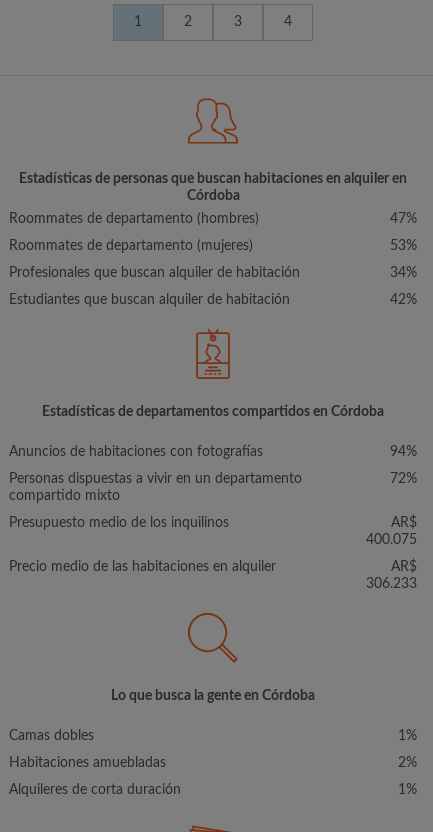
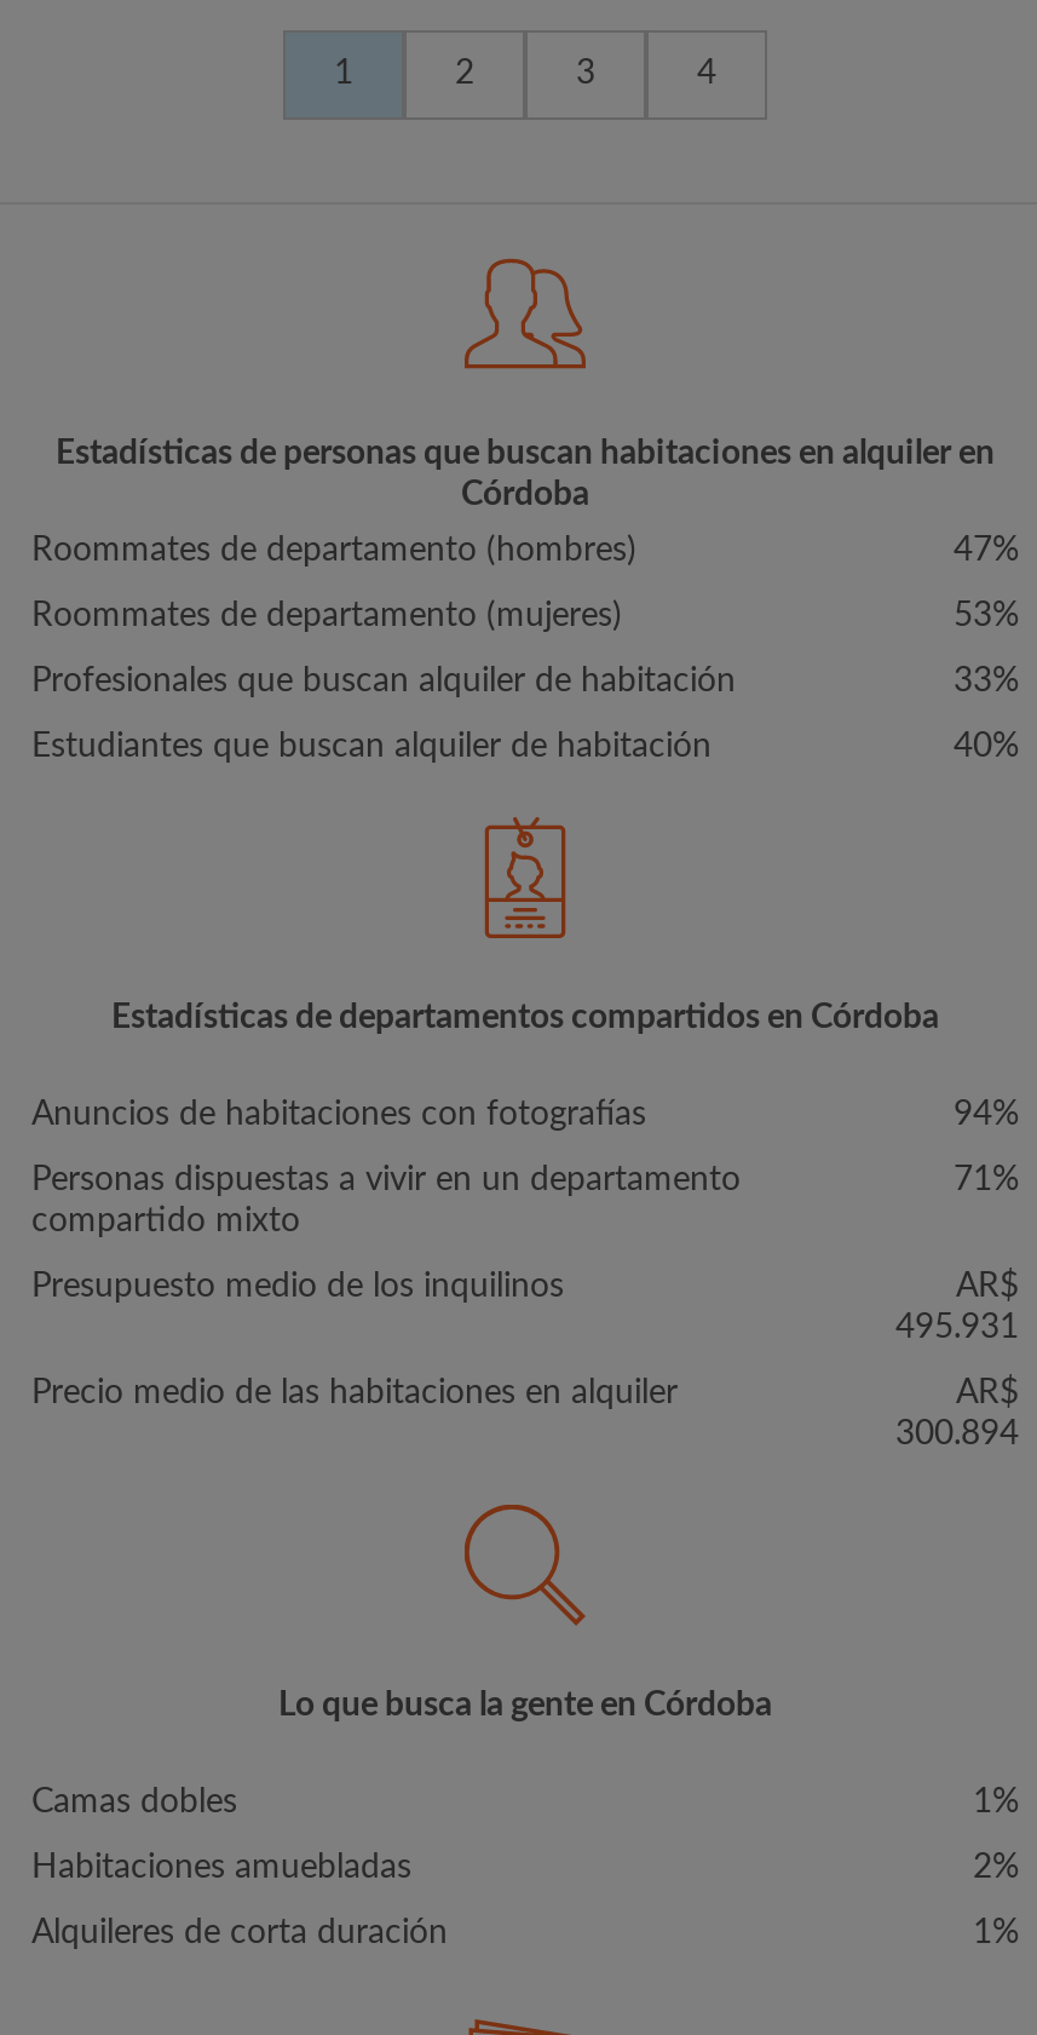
[390,266,417,280] 34% -> [954,665,1019,699] 33%
[390,293,417,307] 42% -> [954,730,1019,764] 40%
[390,472,417,486] 72% -> [954,1163,1019,1197] 71%
[366,533,417,547] 400.075 -> [895,1311,1019,1345] 495.931
[366,577,417,591] 306.233 -> [895,1418,1019,1451] 300.894

